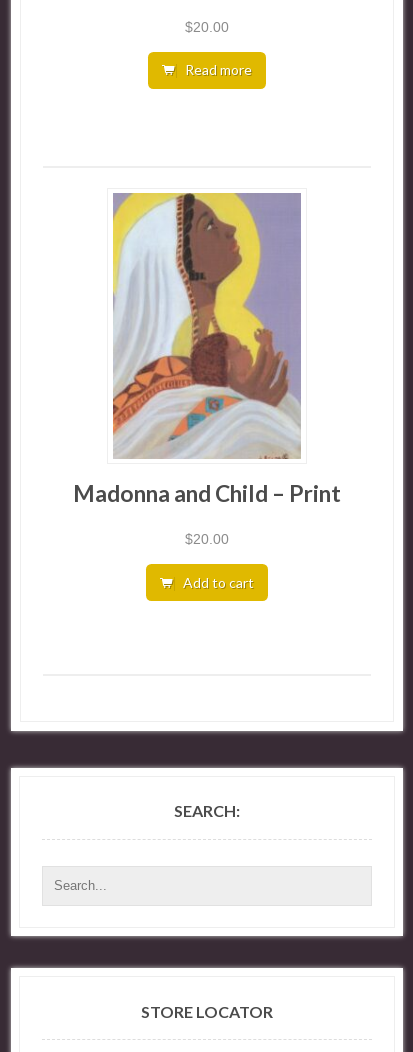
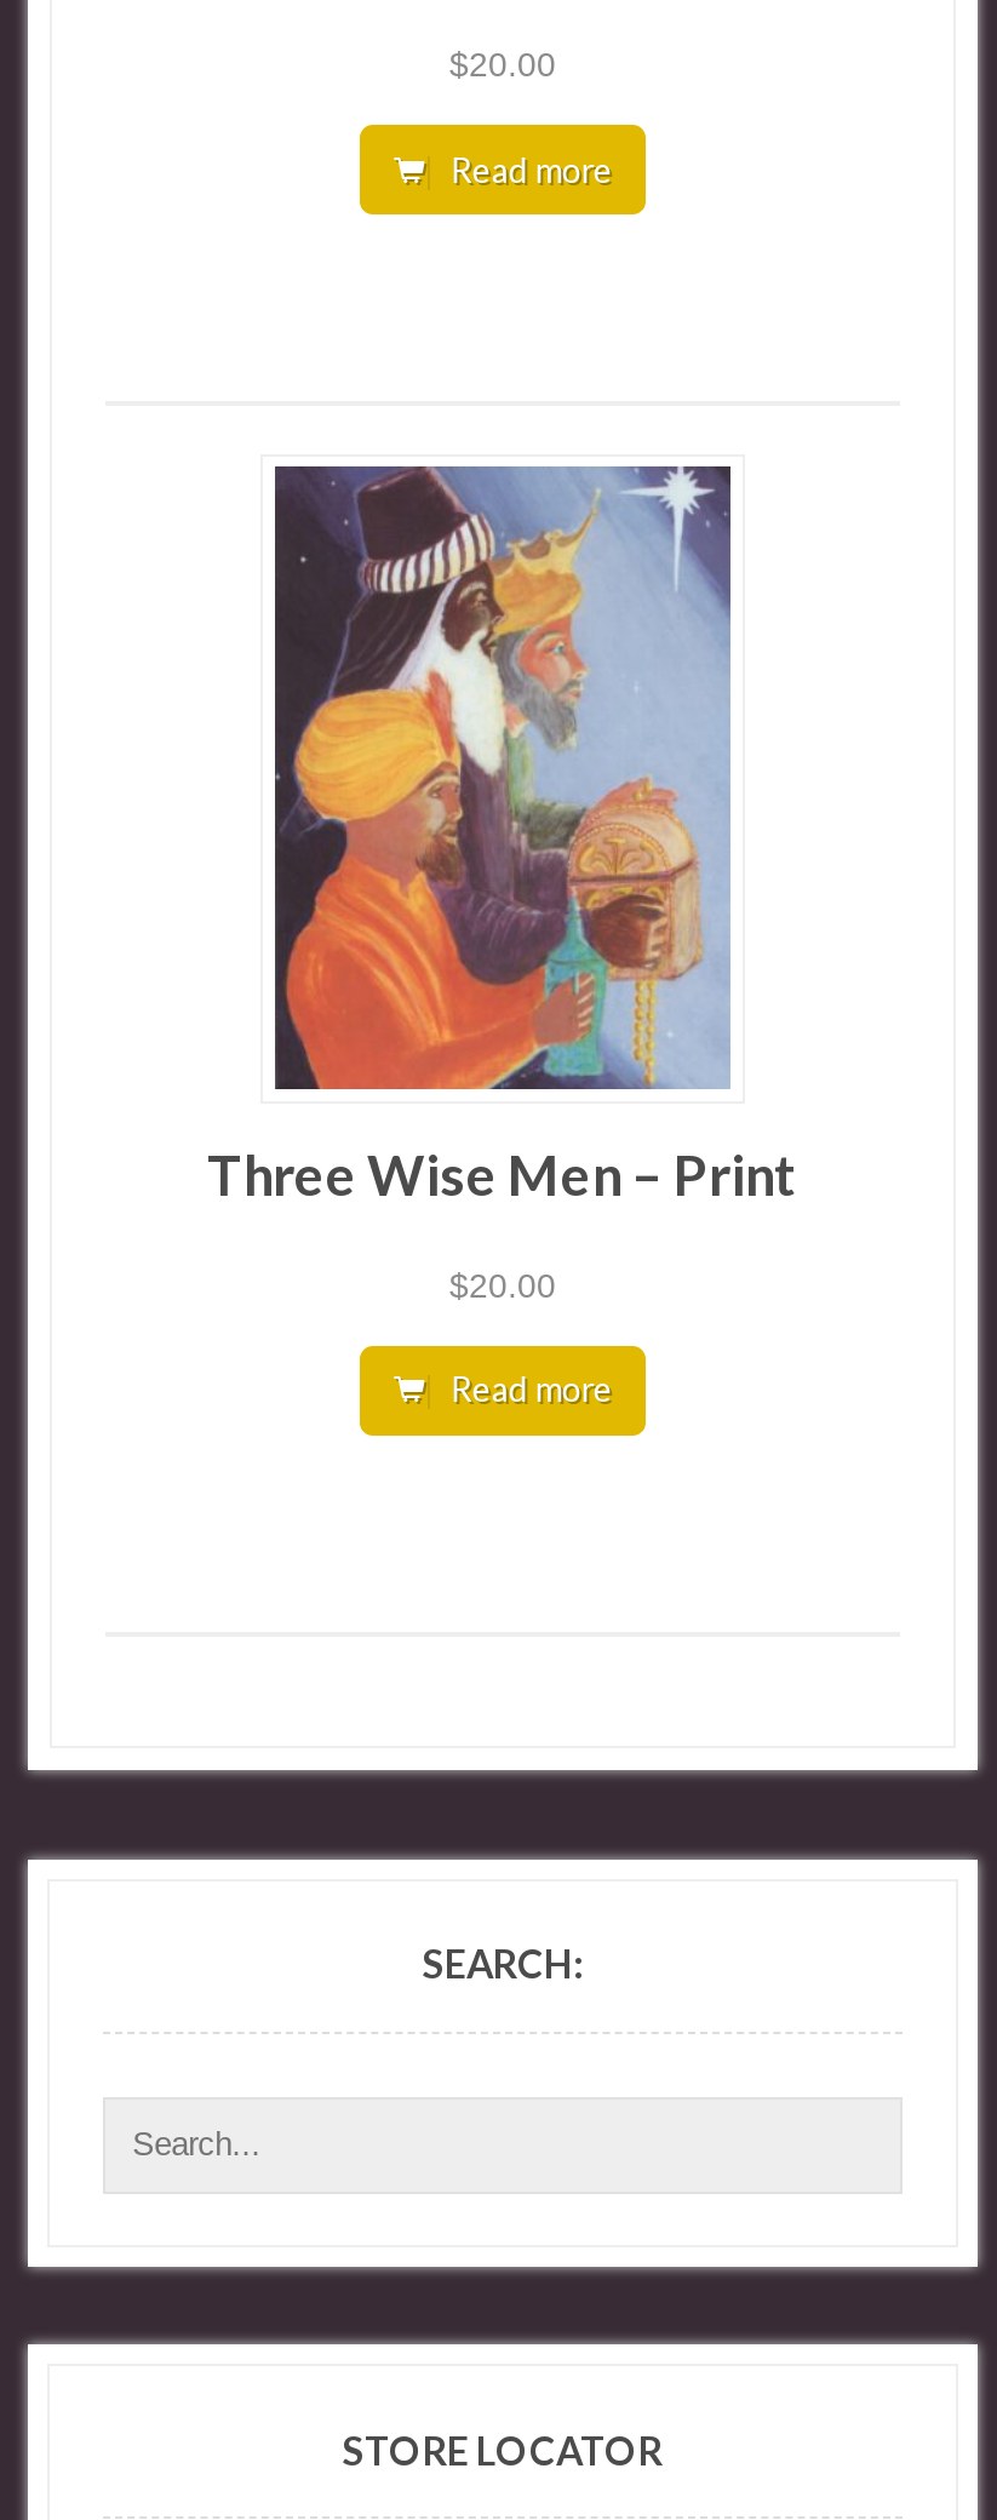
[73,192,341,507] [image] | Madonna and Child – Print -> [207,463,798,1207] [image] | Three Wise Men – Print
[183,574,254,591] Add to cart -> [450,1369,612,1410] Read more

